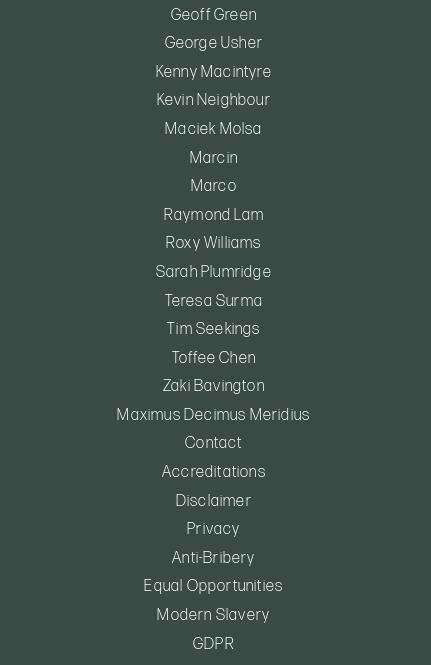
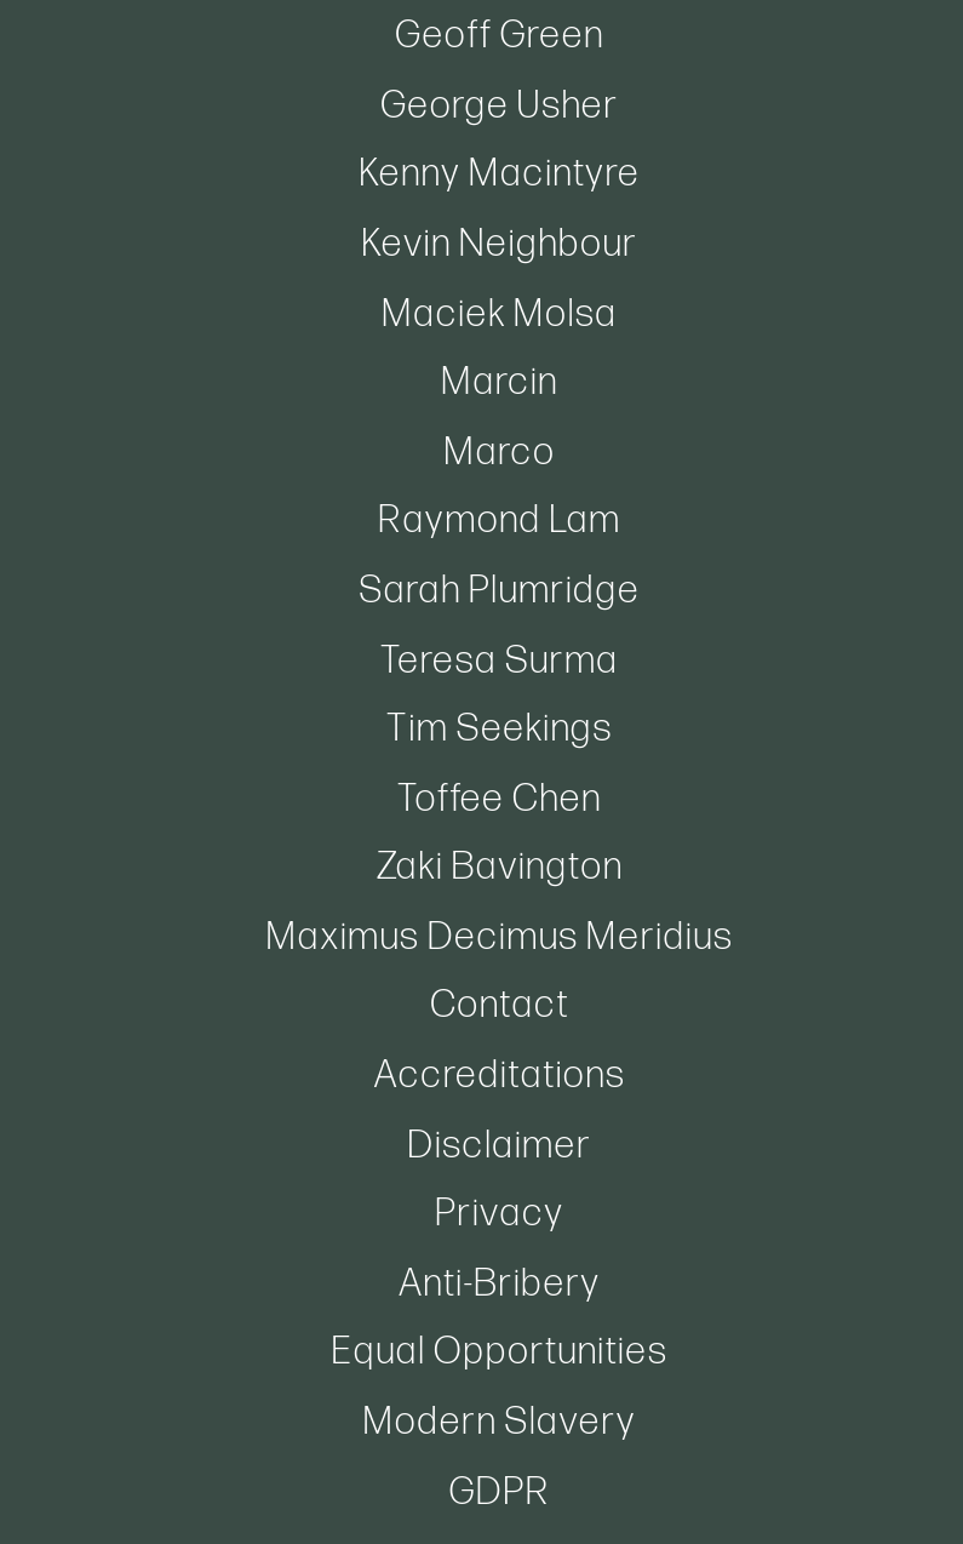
[166,234,262,253] Roxy Williams -> none

